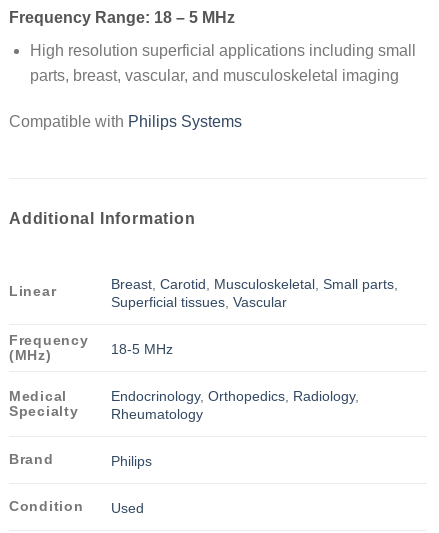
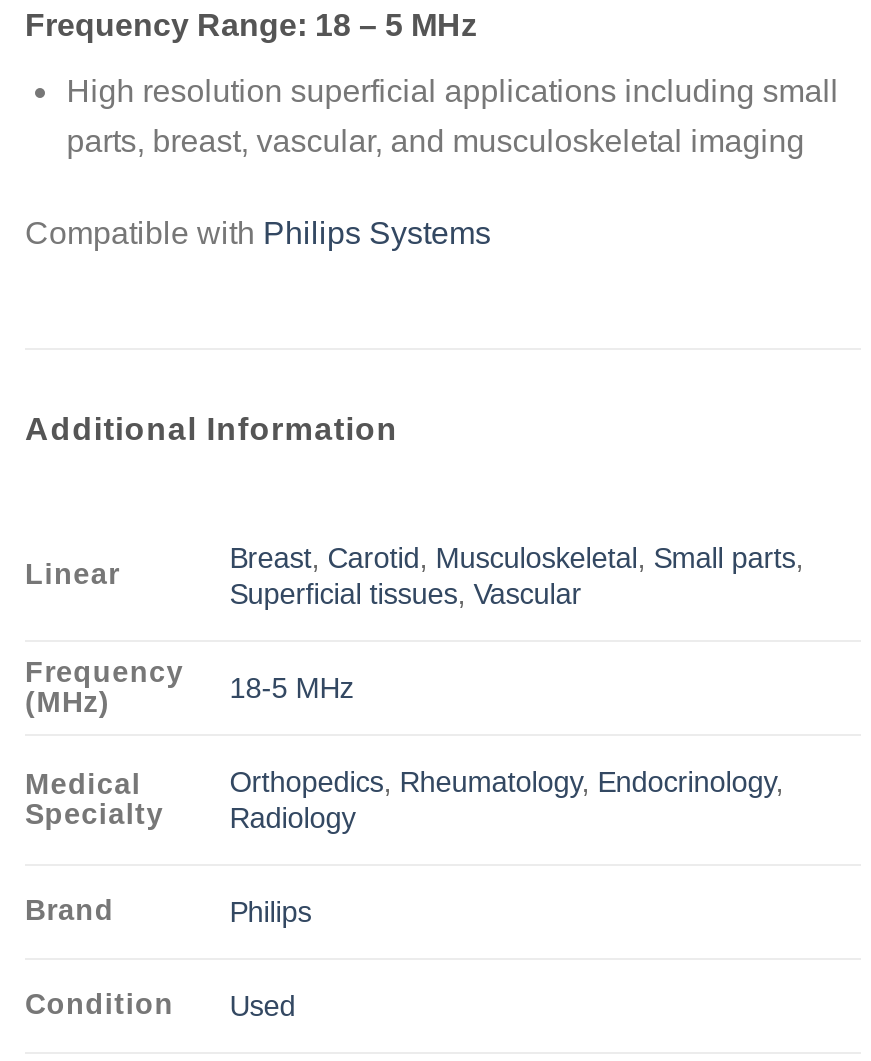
[111,388,359,422] Endocrinology, Orthopedics, Radiology, | Rheumatology -> [229,766,783,834] Orthopedics, Rheumatology, Endocrinology, | Radiology

